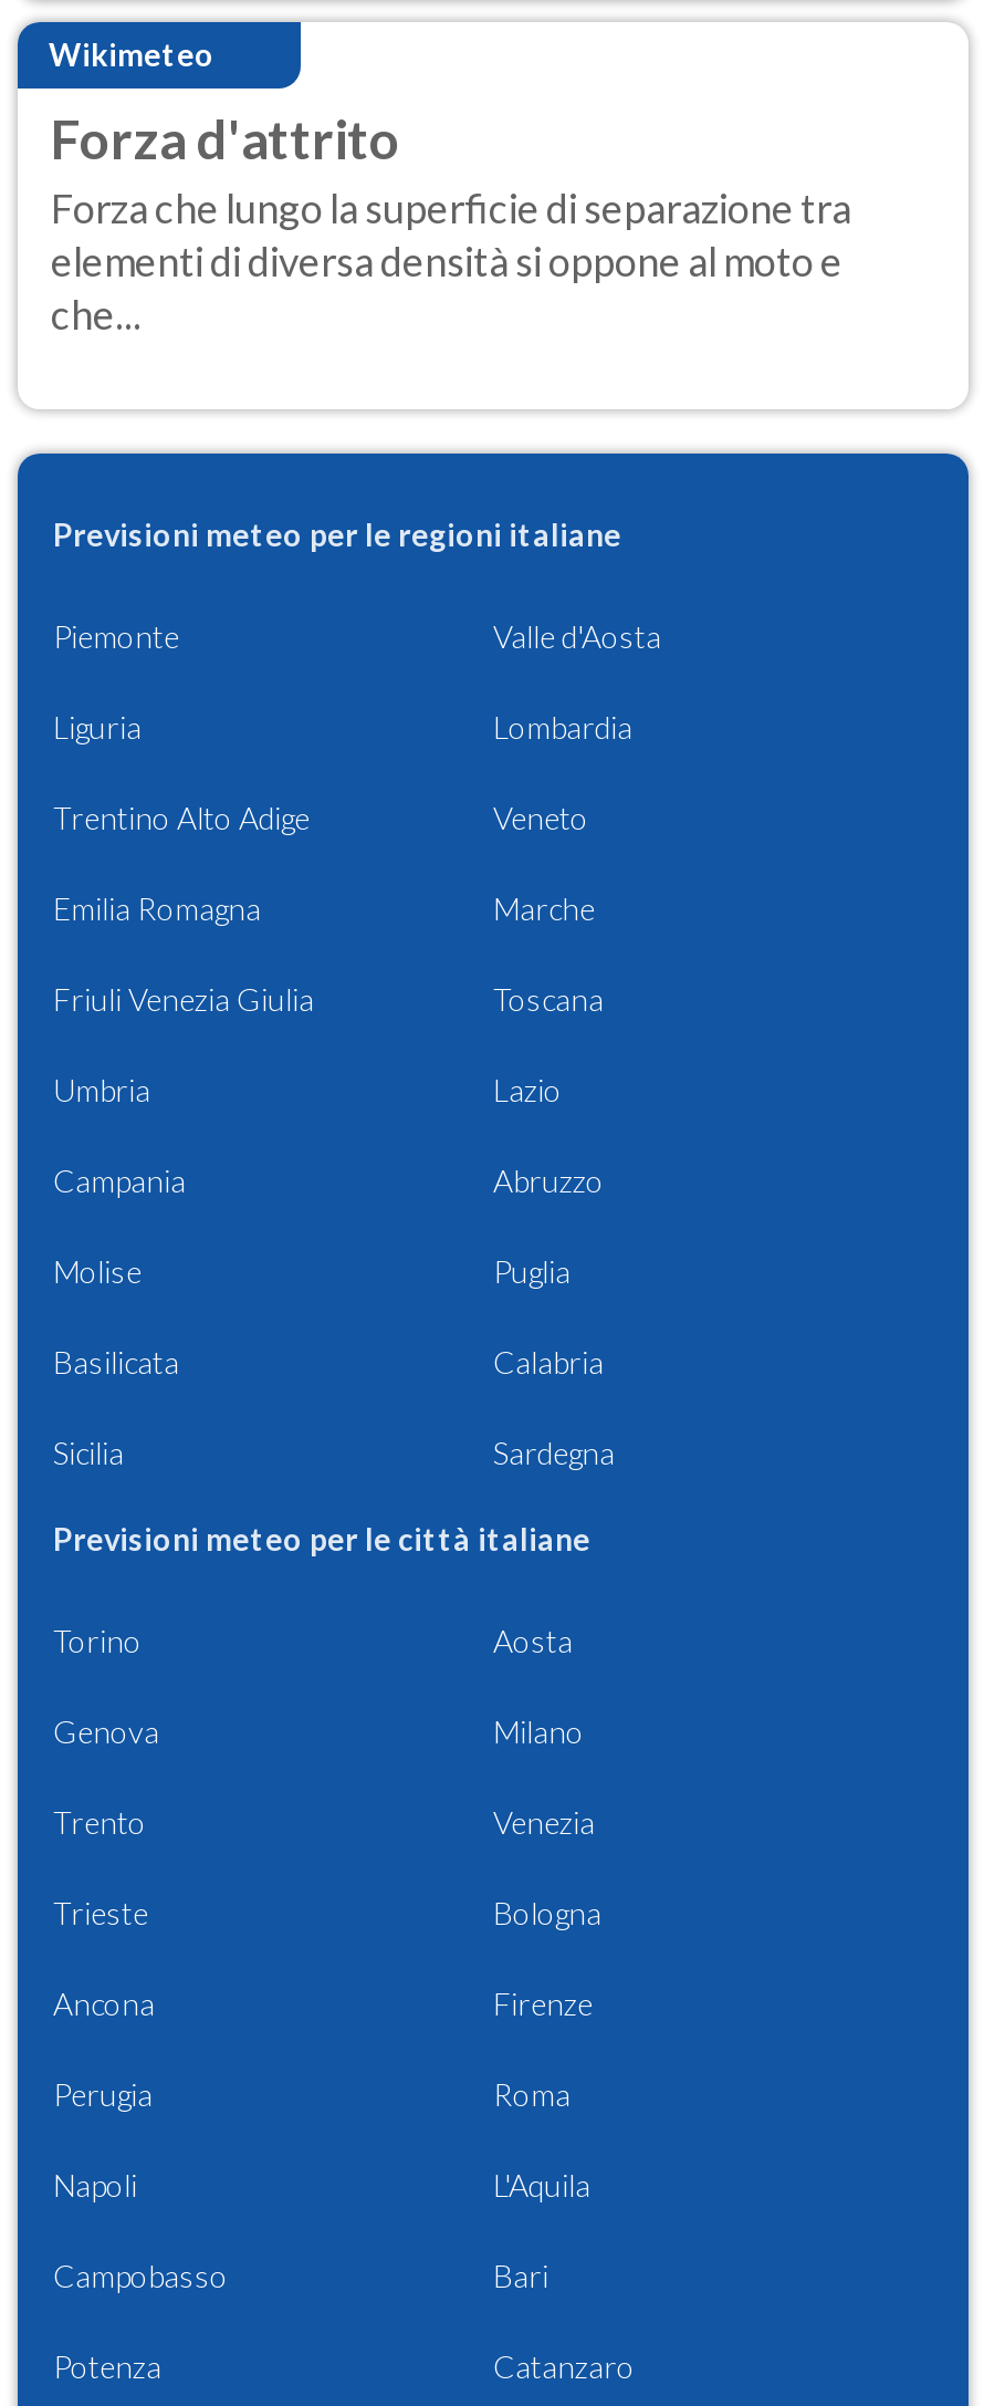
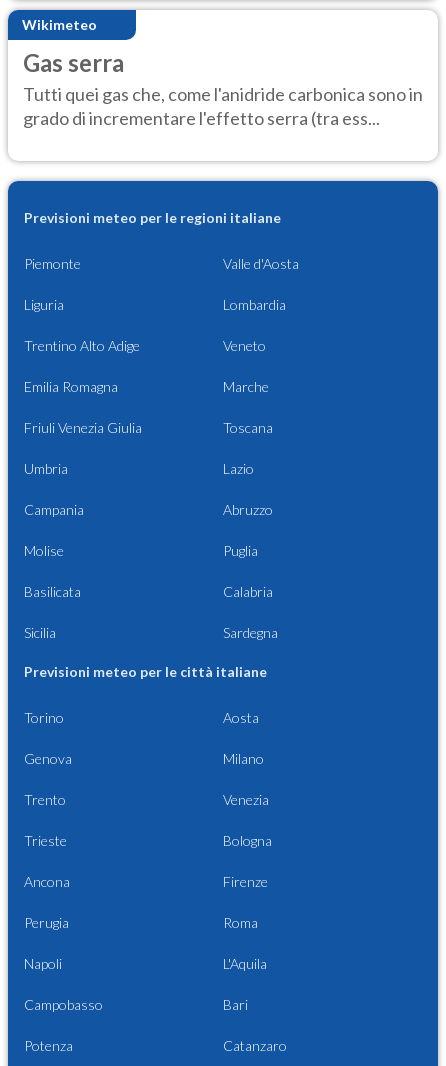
[51,105,851,339] Forza d'attrito | Forza che lungo la superficie di separazione tra | elementi di diversa densità si oppone al moto e | che... -> [23,48,423,129] Gas serra | Tutti quei gas che, come l'anidride carbonica sono in | grado di incrementare l'effetto serra (tra ess...

